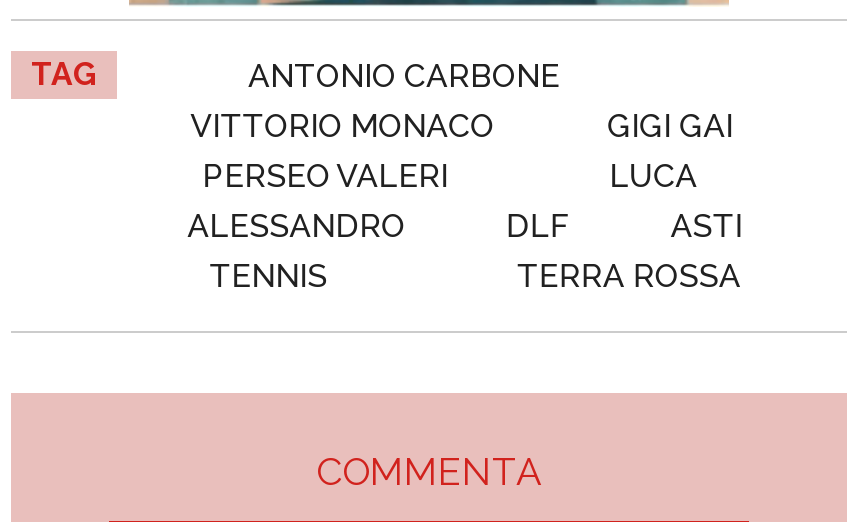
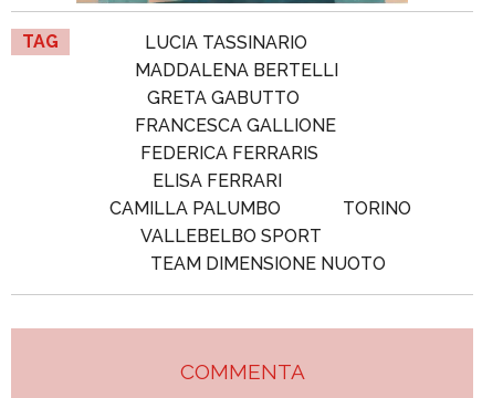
[187,58,742,296] ANTONIO CARBONE | VITTORIO MONACO | GIGI GAI | PERSEO VALERI | LUCA | ALESSANDRO | DLF | ASTI | TENNIS | TERRA ROSSA -> [110,32,411,274] LUCIA TASSINARIO | MADDALENA BERTELLI | GRETA GABUTTO | FRANCESCA GALLIONE | FEDERICA FERRARIS | ELISA FERRARI | CAMILLA PALUMBO | TORINO | VALLEBELBO SPORT | TEAM DIMENSIONE NUOTO

